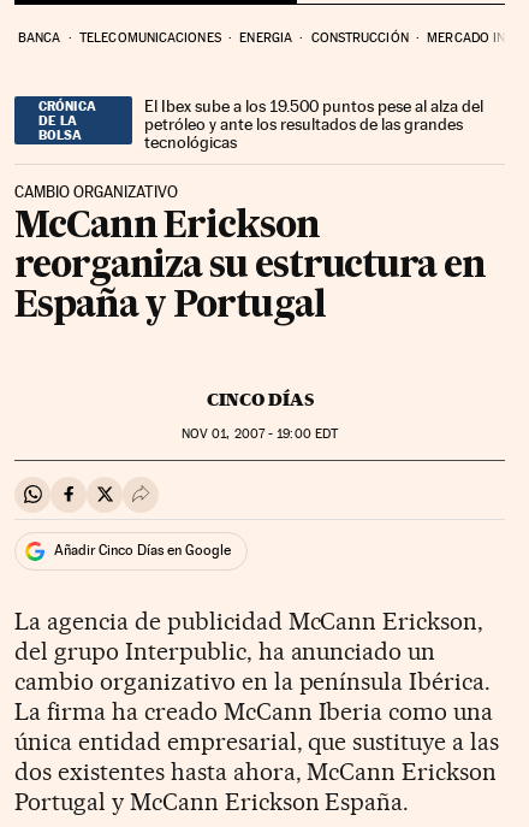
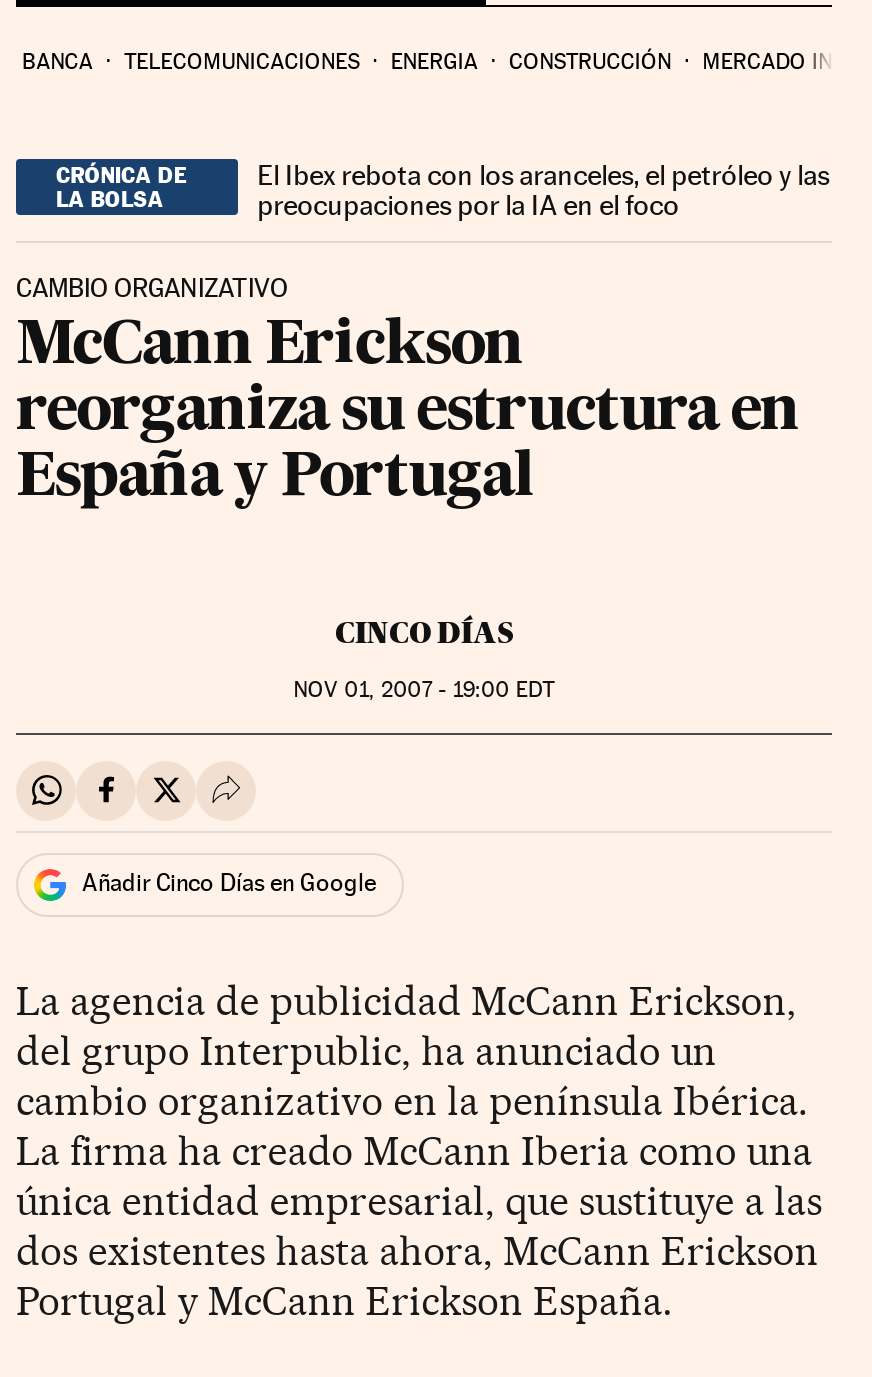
[145,96,484,151] El Ibex sube a los 19.500 puntos pese al alza del | petróleo y ante los resultados de las grandes | tecnológicas -> [257,158,829,220] El Ibex rebota con los aranceles, el petróleo y las | preocupaciones por la IA en el foco

